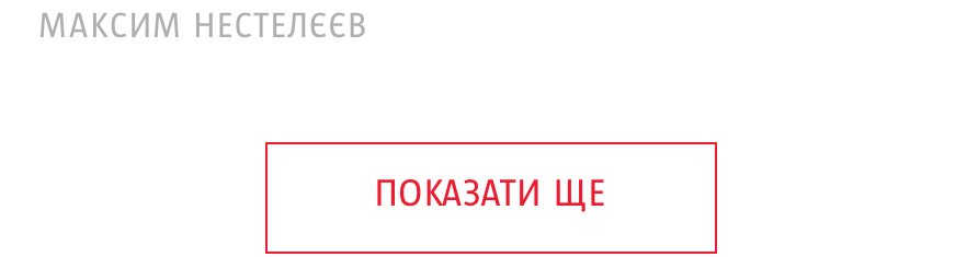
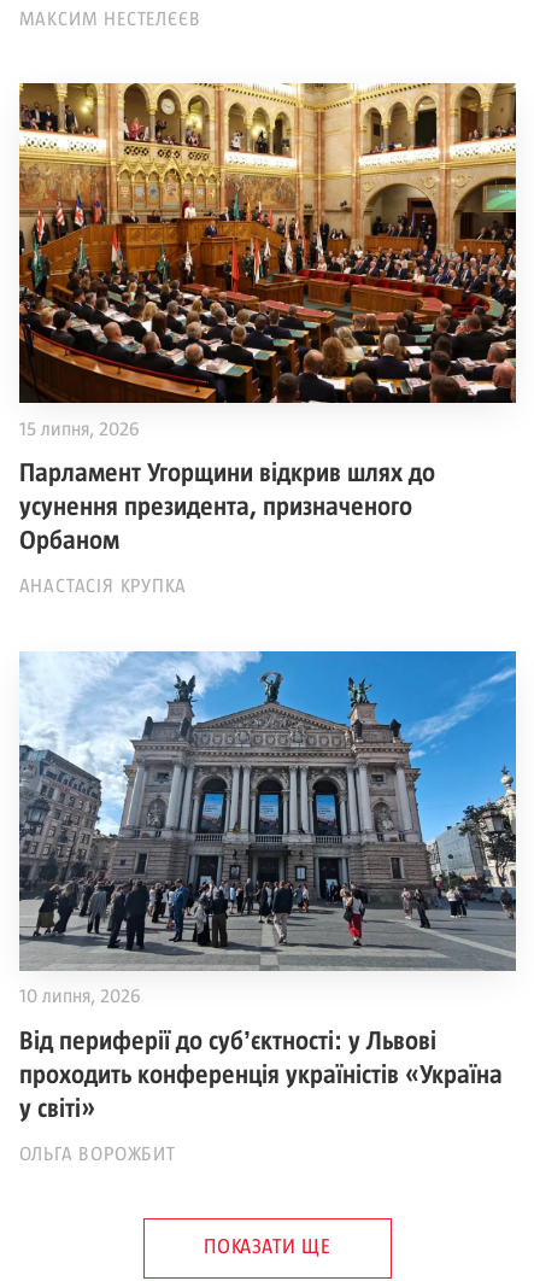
none -> [18,82,517,597] [image] | 15 липня, 2026 | Парламент Угорщини відкрив шлях до | усунення президента, призначеного | Орбаном | АНАСТАСІЯ КРУПКА
none -> [18,650,517,1165] [image] | 10 липня, 2026 | Від периферії до субʼєктності: у Львові | проходить конференція україністів «Україна | у світі» | ОЛЬГА ВОРОЖБИТ

